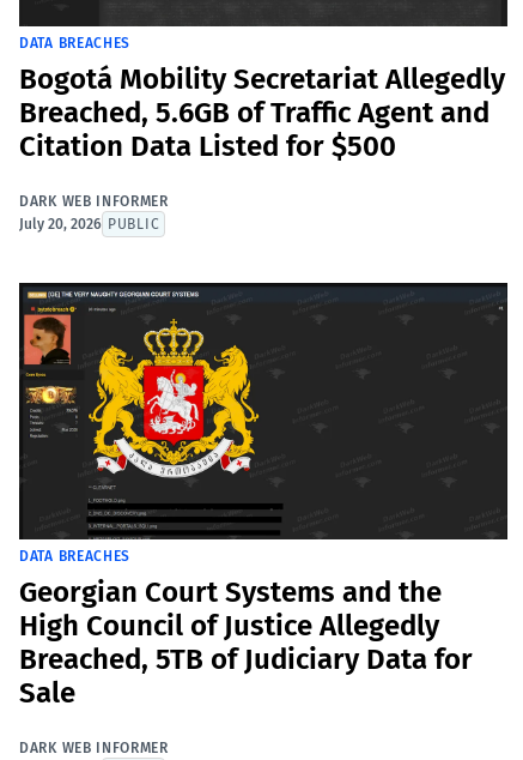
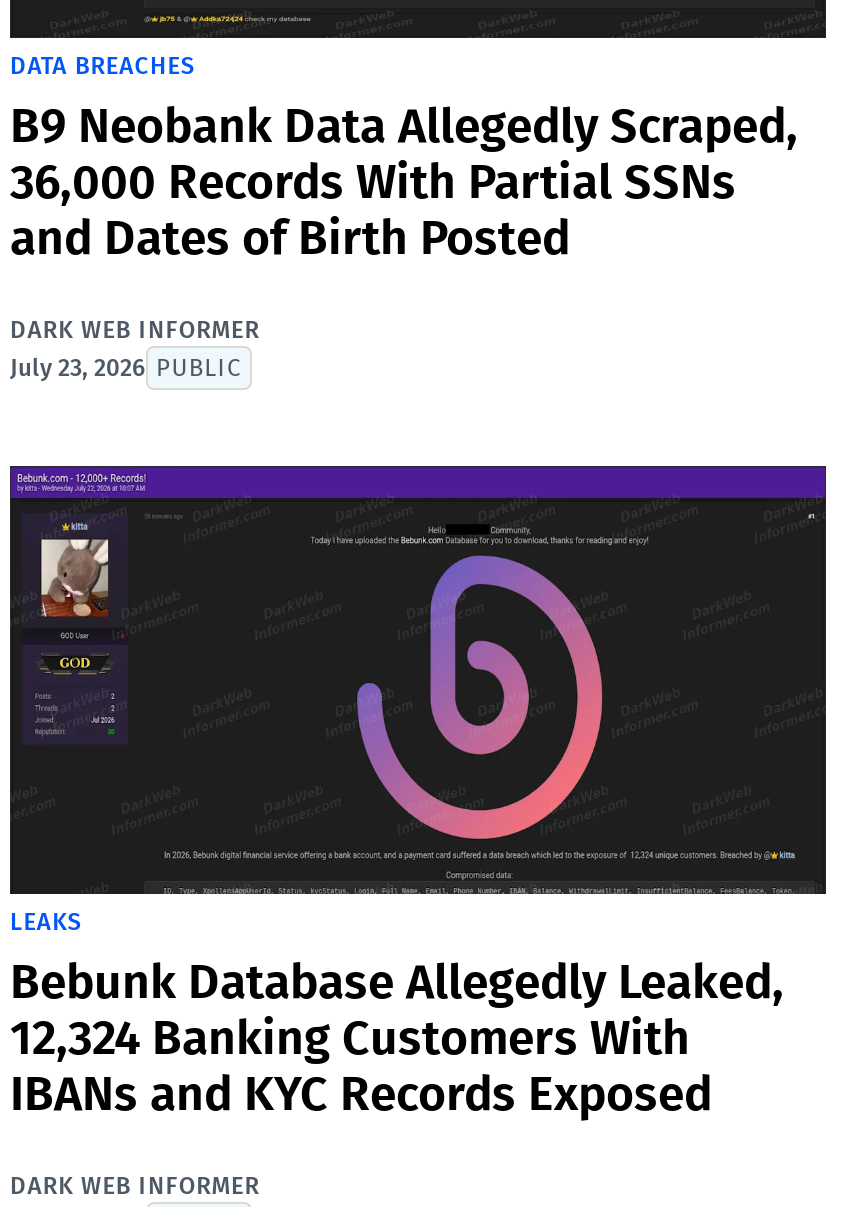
[19,62,505,163] Bogotá Mobility Secretariat Allegedly | Breached, 5.6GB of Traffic Agent and | Citation Data Listed for $500 -> [10,99,798,267] B9 Neobank Data Allegedly Scraped, | 36,000 Records With Partial SSNs | and Dates of Birth Posted
[19,216,159,232] July 20, 2026 PUBLIC -> [10,355,242,383] July 23, 2026 PUBLIC
[19,282,507,489] [image] -> [10,465,826,895] [image]
[19,548,473,710] DATA BREACHES | Georgian Court Systems and the | High Council of Justice Allegedly | Breached, 5TB of Judiciary Data for | Sale -> [10,909,784,1123] LEAKS | Bebunk Database Allegedly Leaked, | 12,324 Banking Customers With | IBANs and KYC Records Exposed

